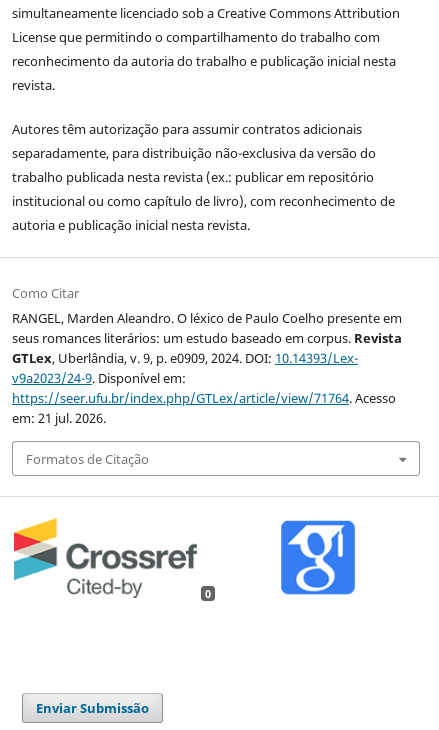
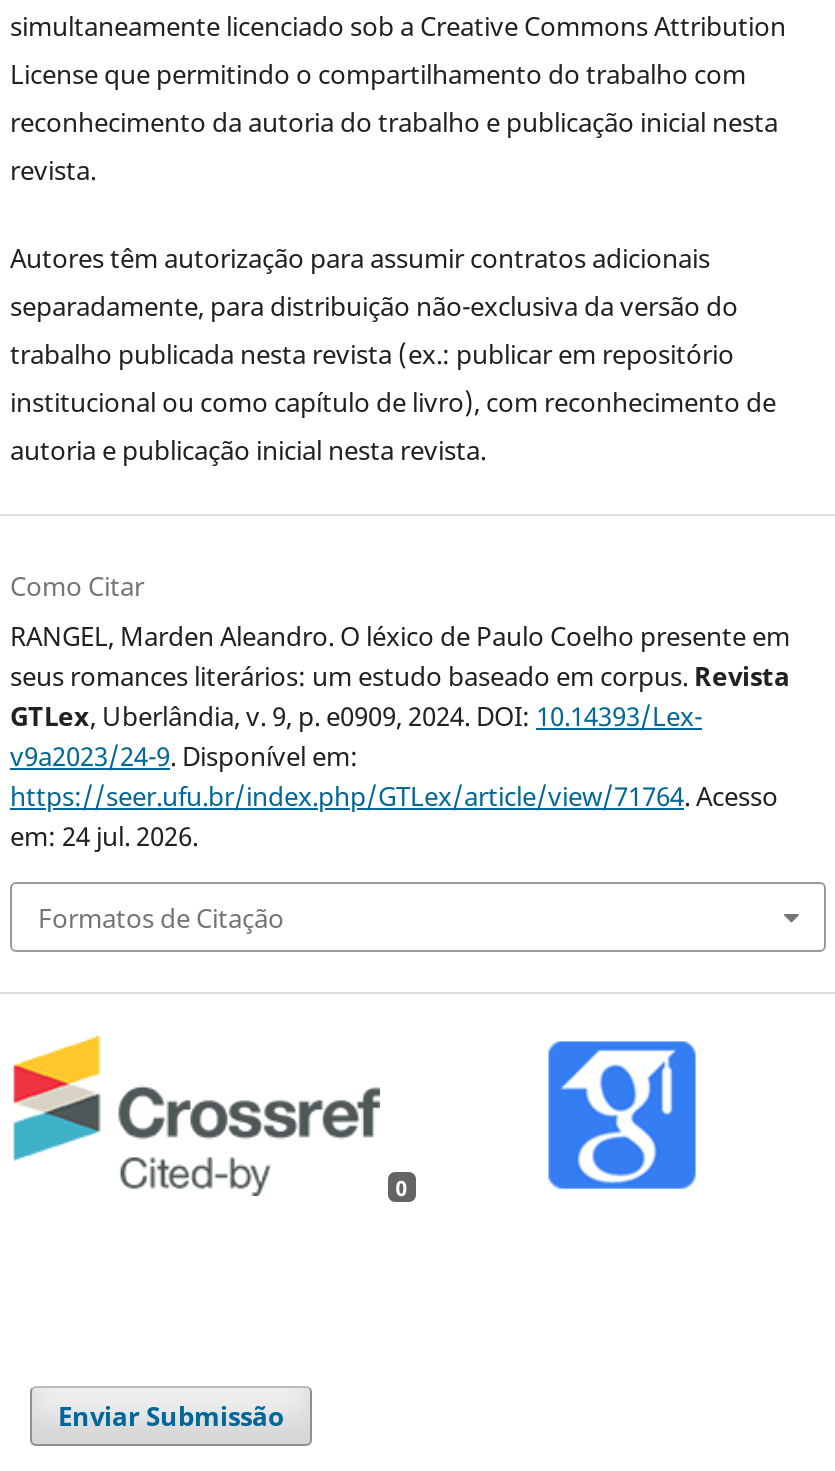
[12,409,106,427] em: 21 jul. 2026. -> [10,819,198,855] em: 24 jul. 2026.

